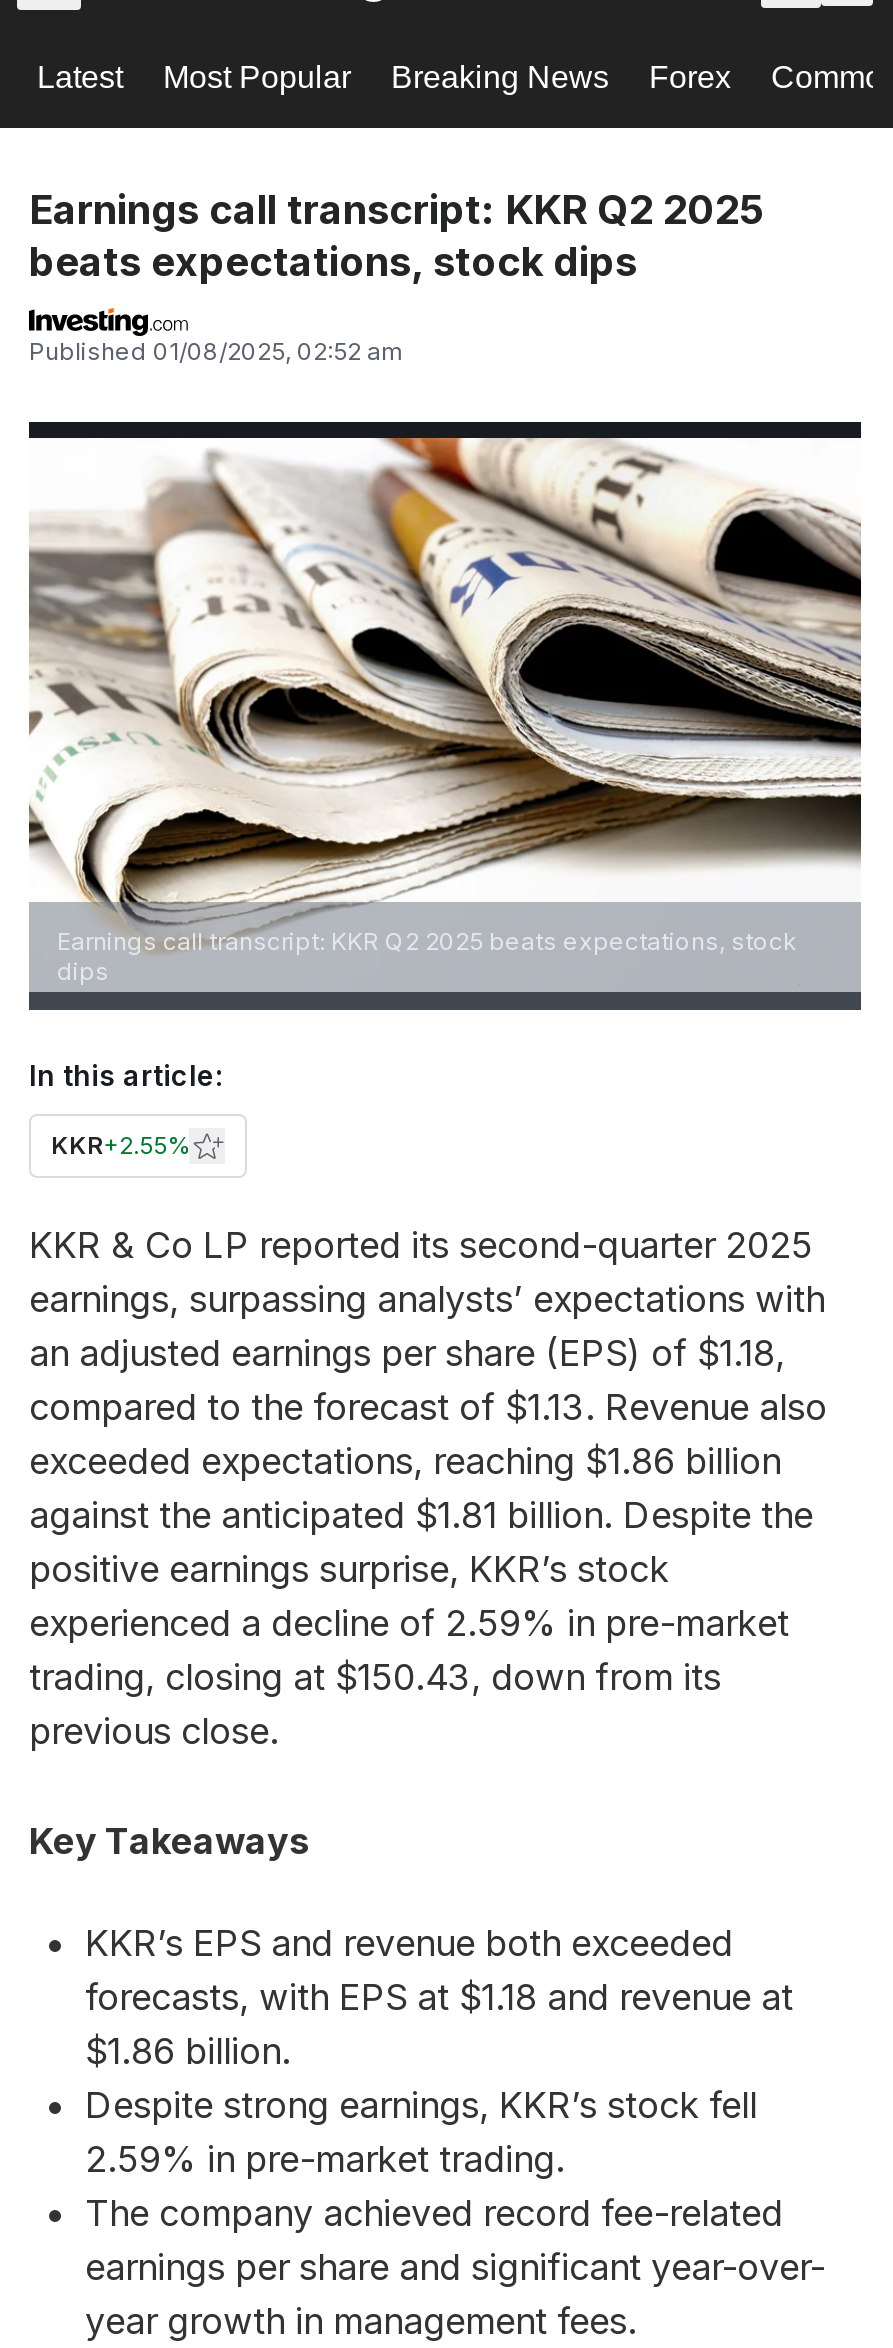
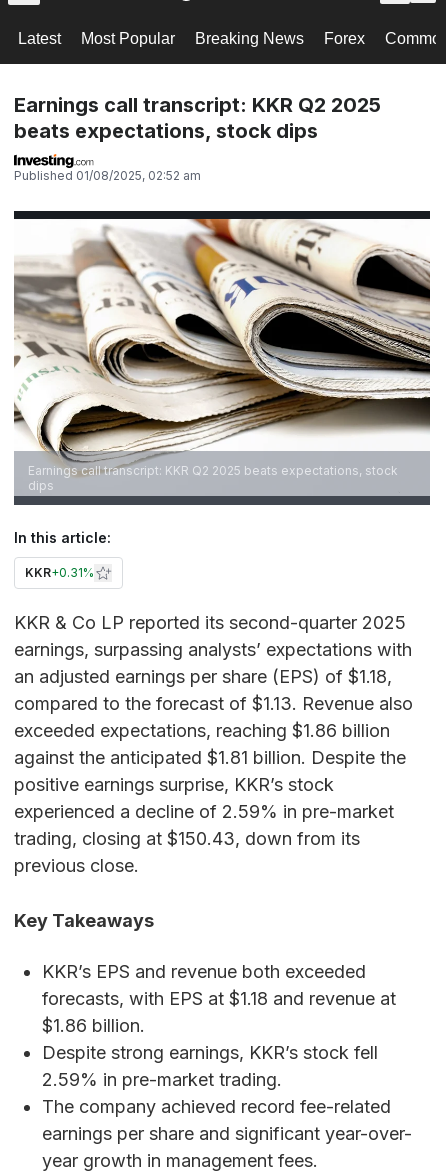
[51,1130,189,1160] KKR+2.55% -> [25,565,94,580] KKR+0.31%

